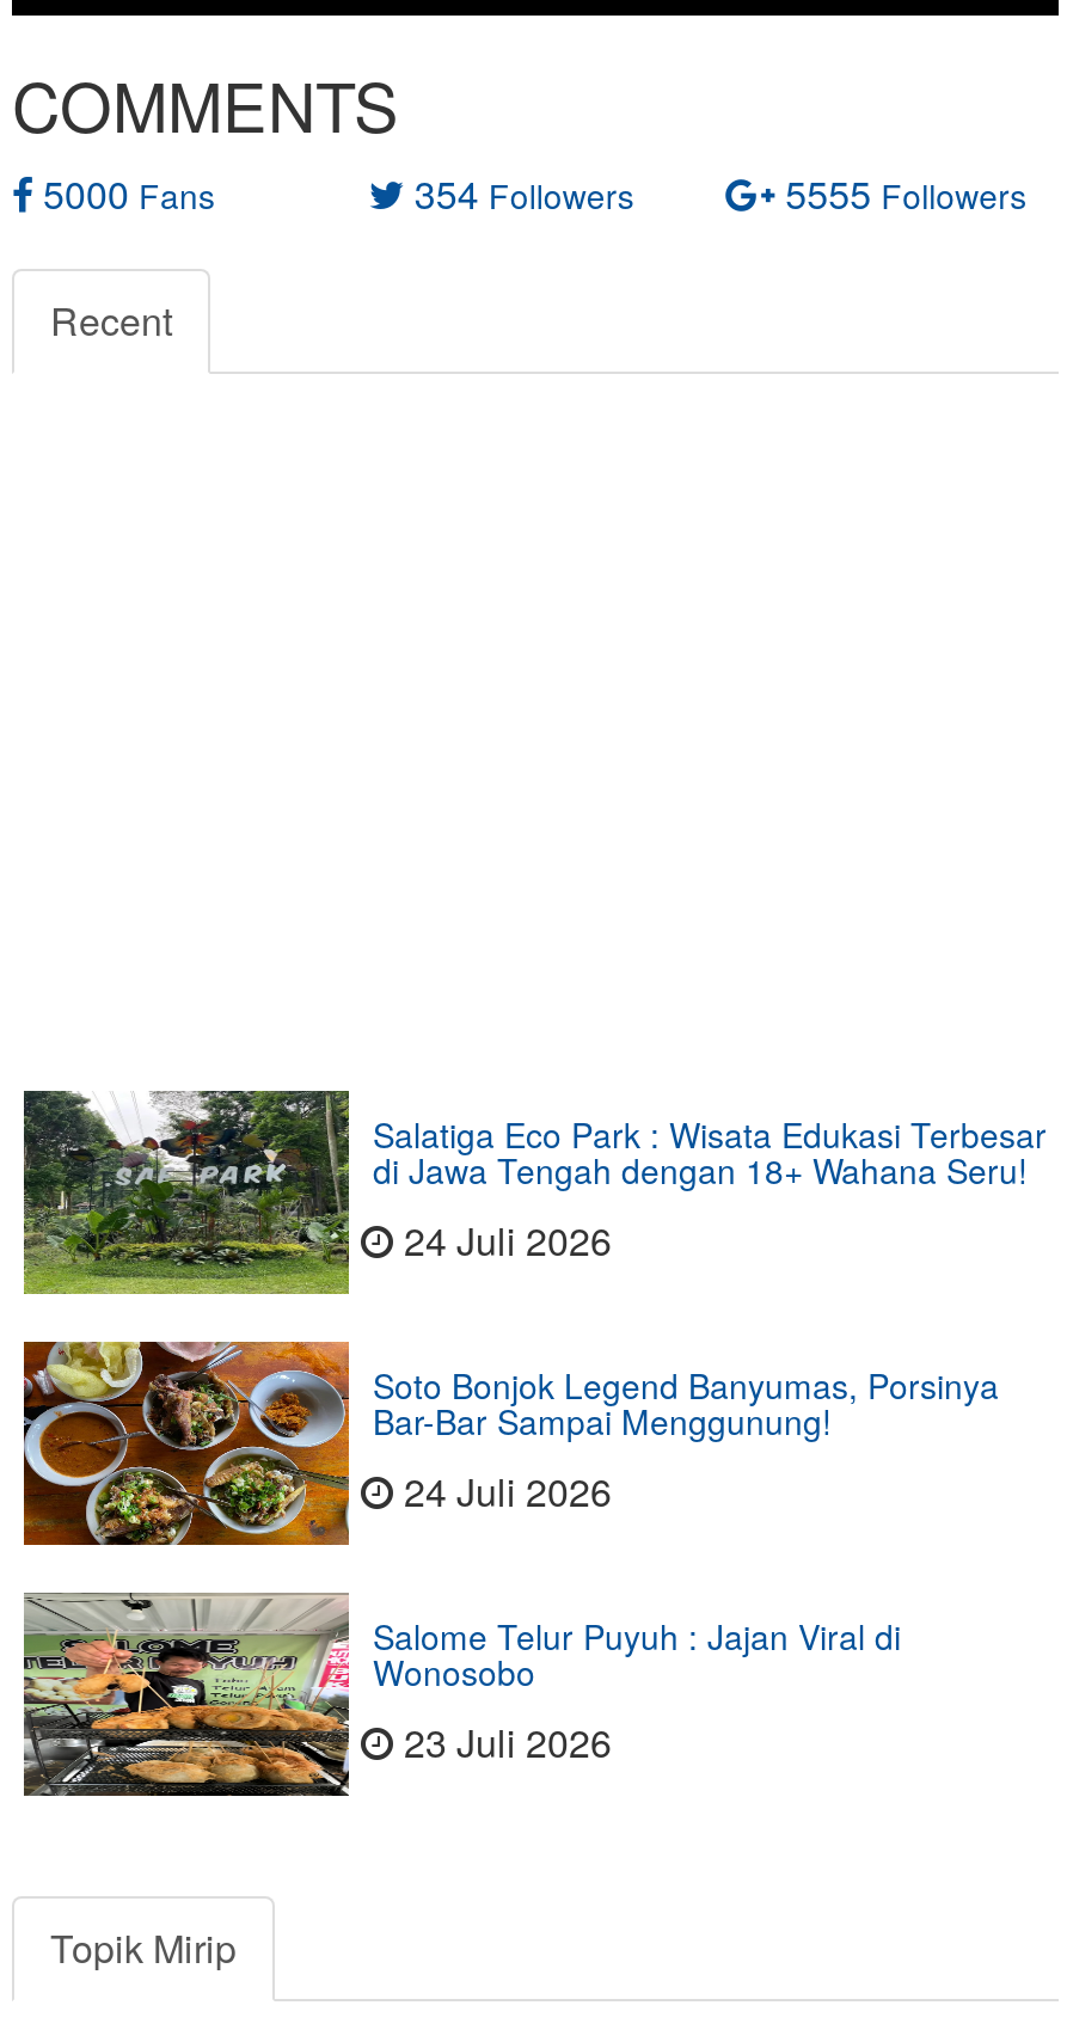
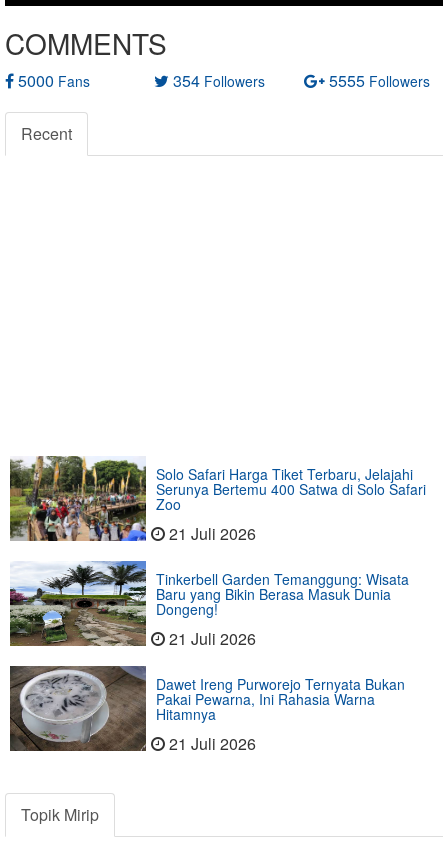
[22,1088,1047,1296] [image] | Salatiga Eco Park : Wisata Edukasi Terbesar | di Jawa Tengah dengan 18+ Wahana Seru! | 24 Juli 2026 -> [9,455,426,545] [image] | Solo Safari Harga Tiket Terbaru, Jelajahi | Serunya Bertemu 400 Satwa di Solo Safari | Zoo | 21 Juli 2026
[22,1339,999,1547] [image] | Soto Bonjok Legend Banyumas, Porsinya | Bar-Bar Sampai Menggunung! | 24 Juli 2026 -> [9,560,409,650] [image] | Tinkerbell Garden Temanggung: Wisata | Baru yang Bikin Berasa Masuk Dunia | Dongeng! | 21 Juli 2026
[24,1593,901,1796] [image] | Salome Telur Puyuh : Jajan Viral di | Wonosobo | 23 Juli 2026 -> [10,666,405,755] [image] | Dawet Ireng Purworejo Ternyata Bukan | Pakai Pewarna, Ini Rahasia Warna | Hitamnya | 21 Juli 2026

